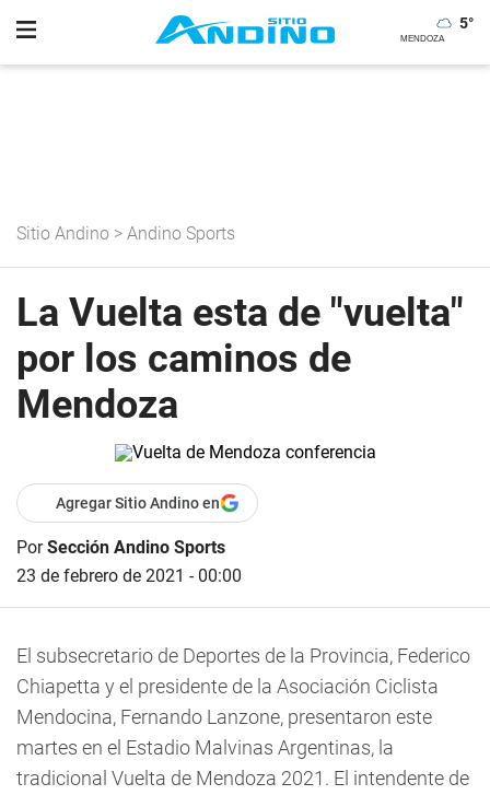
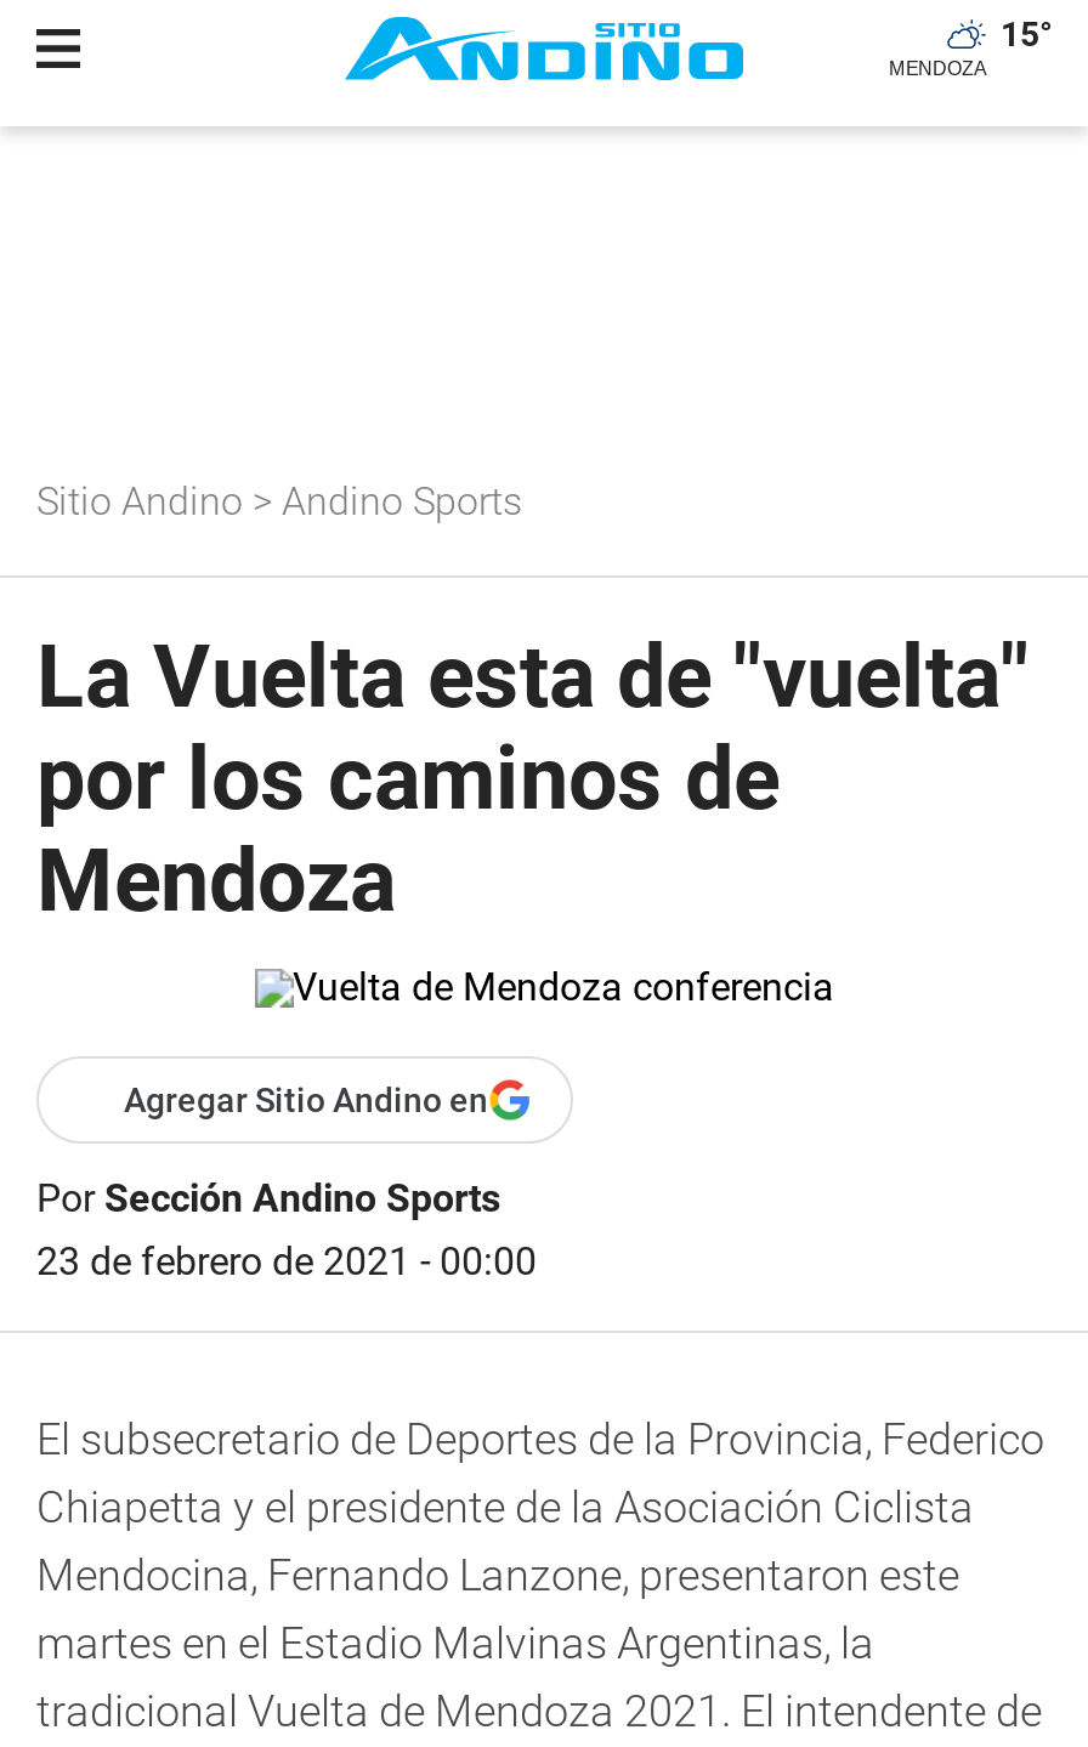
[459,14,474,32] 5° -> [1001,15,1052,54] 15°

